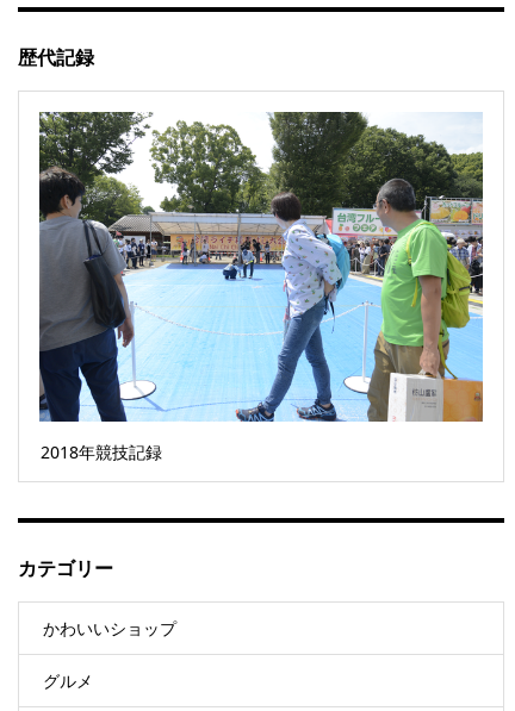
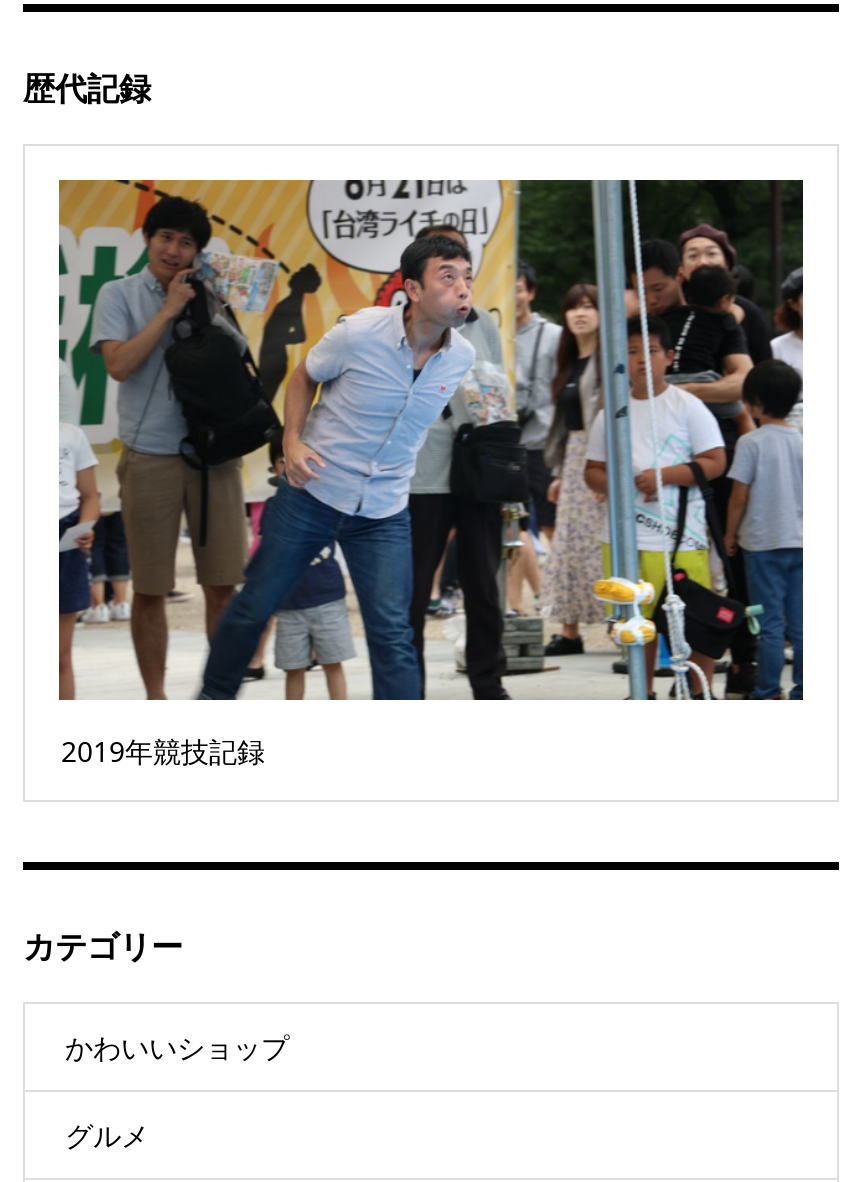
[38,111,484,463] [image] | 2018年競技記録 -> [57,178,805,770] [image] | 2019年競技記録

